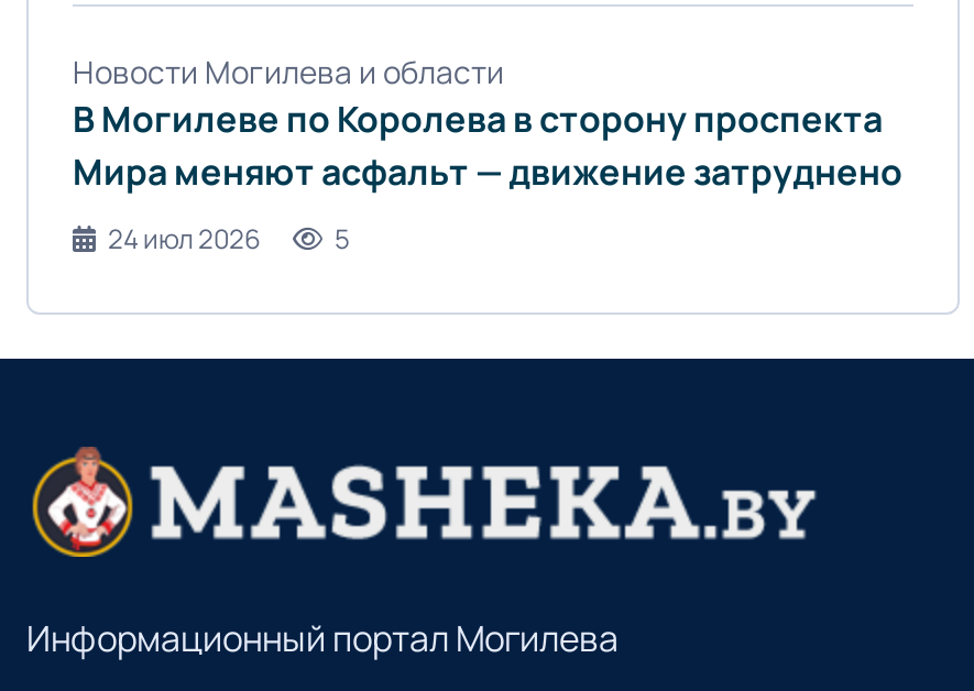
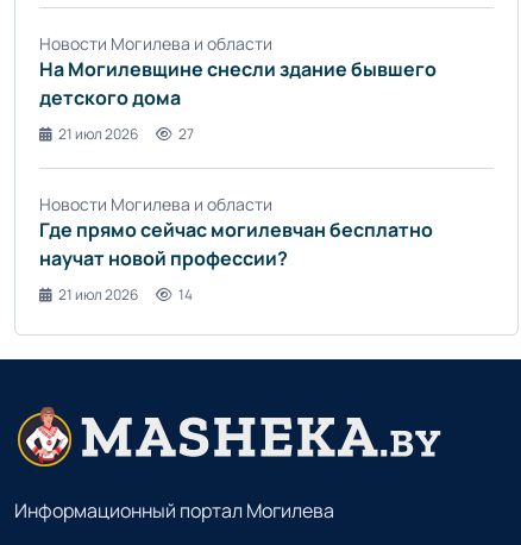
[73,96,902,258] В Могилеве по Королева в сторону проспекта | Мира меняют асфальт — движение затруднено | 24 июл 2026 | 5 -> [39,56,437,305] На Могилевщине снесли здание бывшего | детского дома | 21 июл 2026 | 27 | Новости Могилева и области | Где прямо сейчас могилевчан бесплатно | научат новой профессии? | 21 июл 2026 | 14

